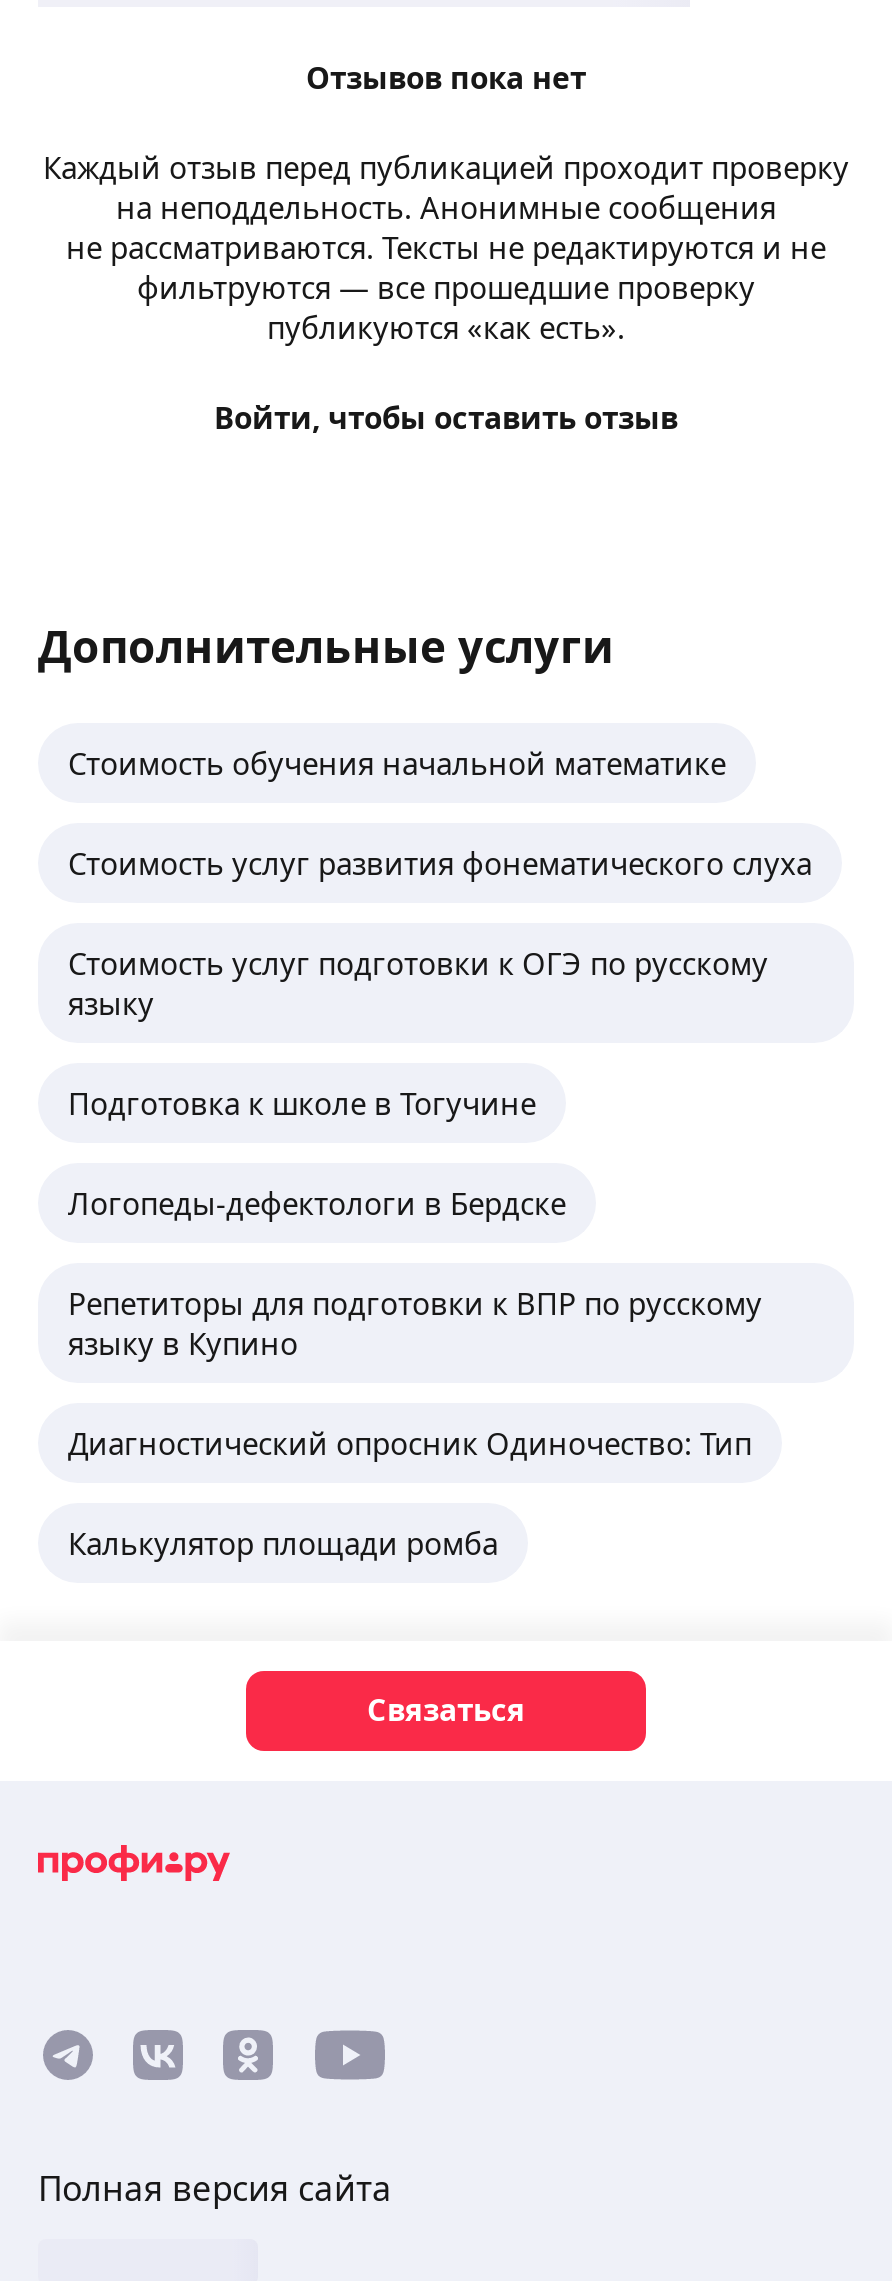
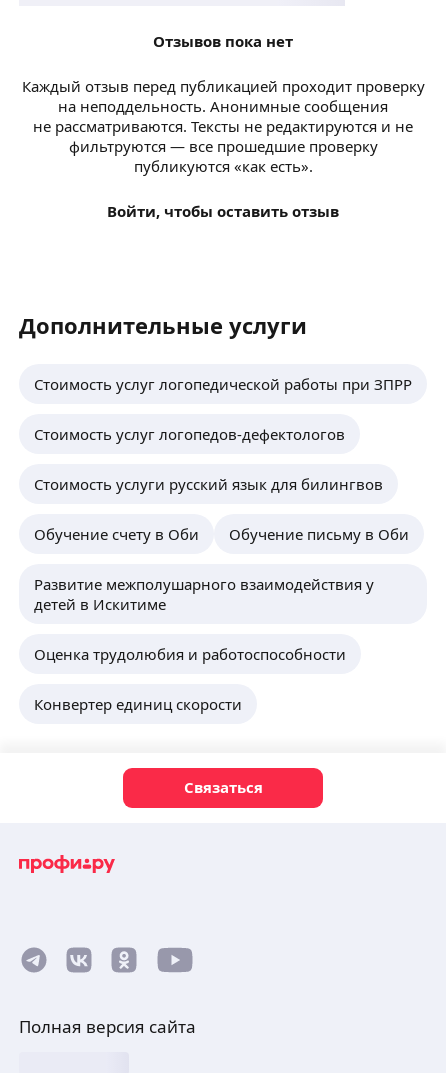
[68,742,812,1562] Стоимость обучения начальной математике | Стоимость услуг развития фонематического слуха | Стоимость услуг подготовки к ОГЭ по русскому | языку | Подготовка к школе в Тогучине | Логопеды-дефектологи в Бердске | Репетиторы для подготовки к ВПР по русскому | языку в Купино | Диагностический опросник Одиночество: Тип | Калькулятор площади ромба -> [34,373,412,713] Стоимость услуг логопедической работы при ЗПРР | Стоимость услуг логопедов-дефектологов | Стоимость услуги русский язык для билингвов | Обучение счету в Оби | Обучение письму в Оби | Развитие межполушарного взаимодействия у | детей в Искитиме | Оценка трудолюбия и работоспособности | Конвертер единиц скорости

